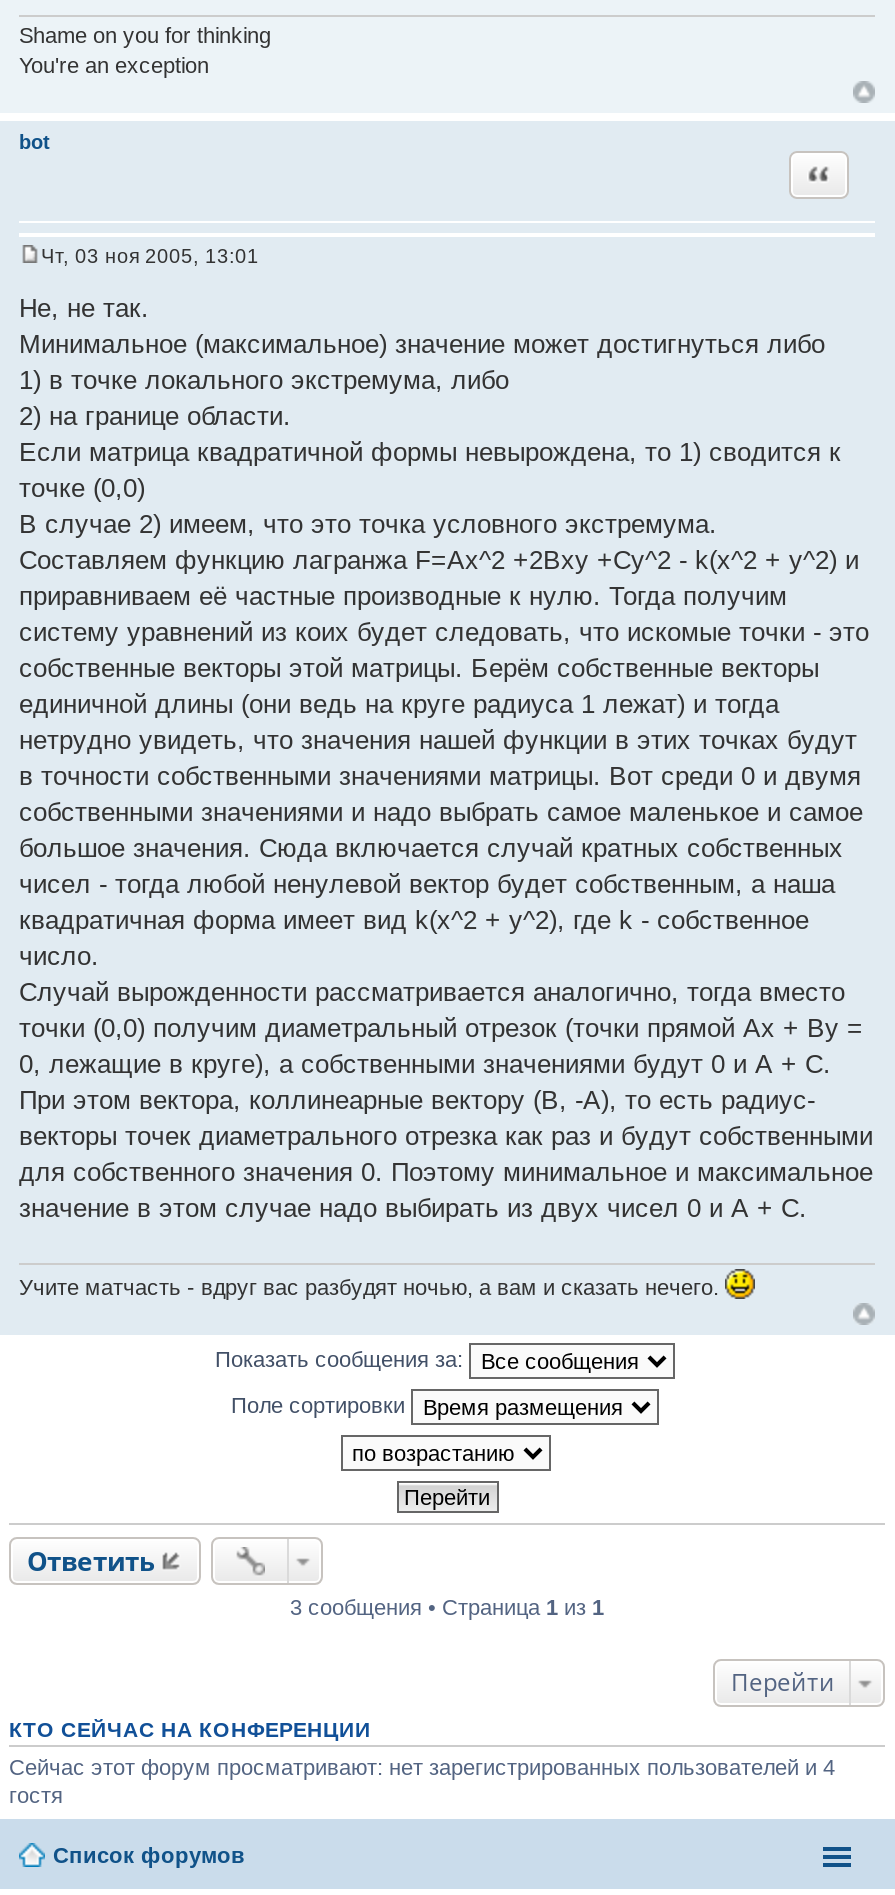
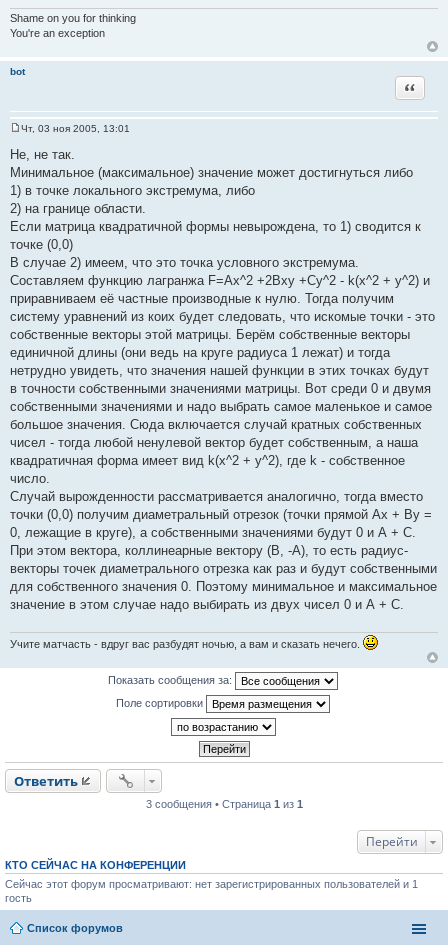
[9,1755,835,1807] Сейчас этот форум просматривают: нет зарегистрированных пользователей и 4 | гостя -> [5,878,418,904] Сейчас этот форум просматривают: нет зарегистрированных пользователей и 1 | гость

